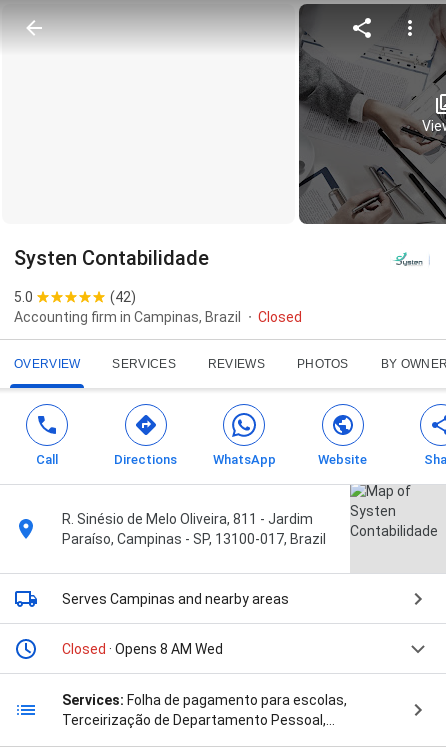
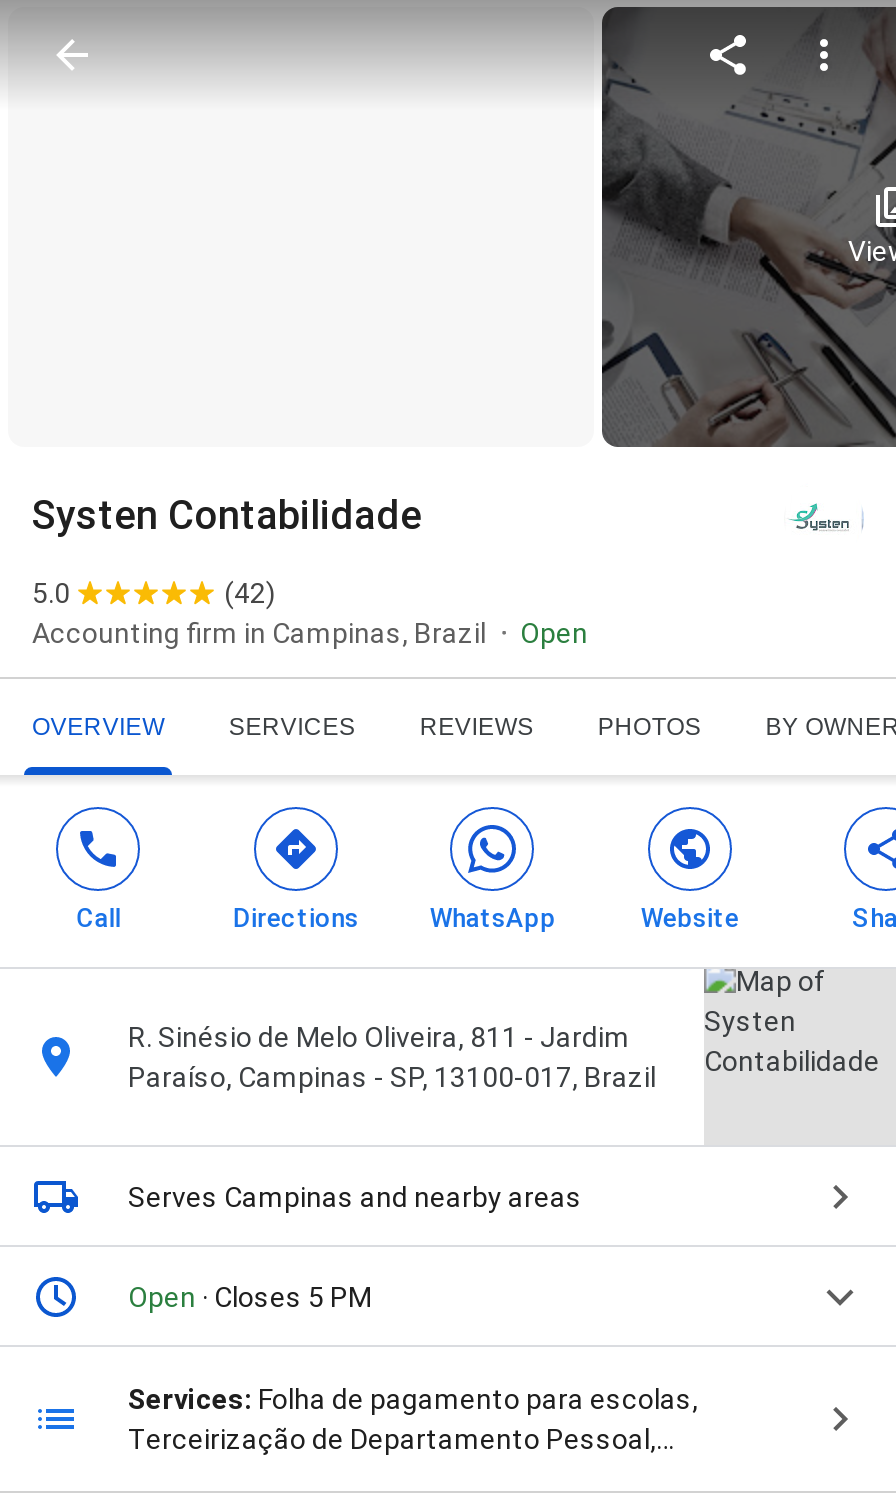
[258,309,302,325] Closed -> [520,617,588,649] Open
[62,641,223,657] Closed · Opens 8 AM Wed -> [128,1281,372,1313] Open · Closes 5 PM

